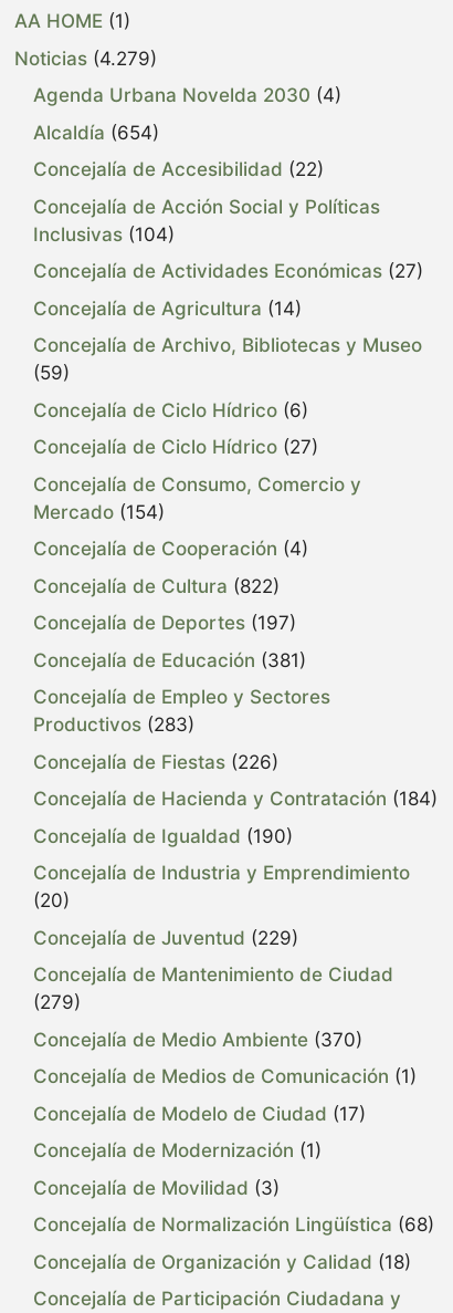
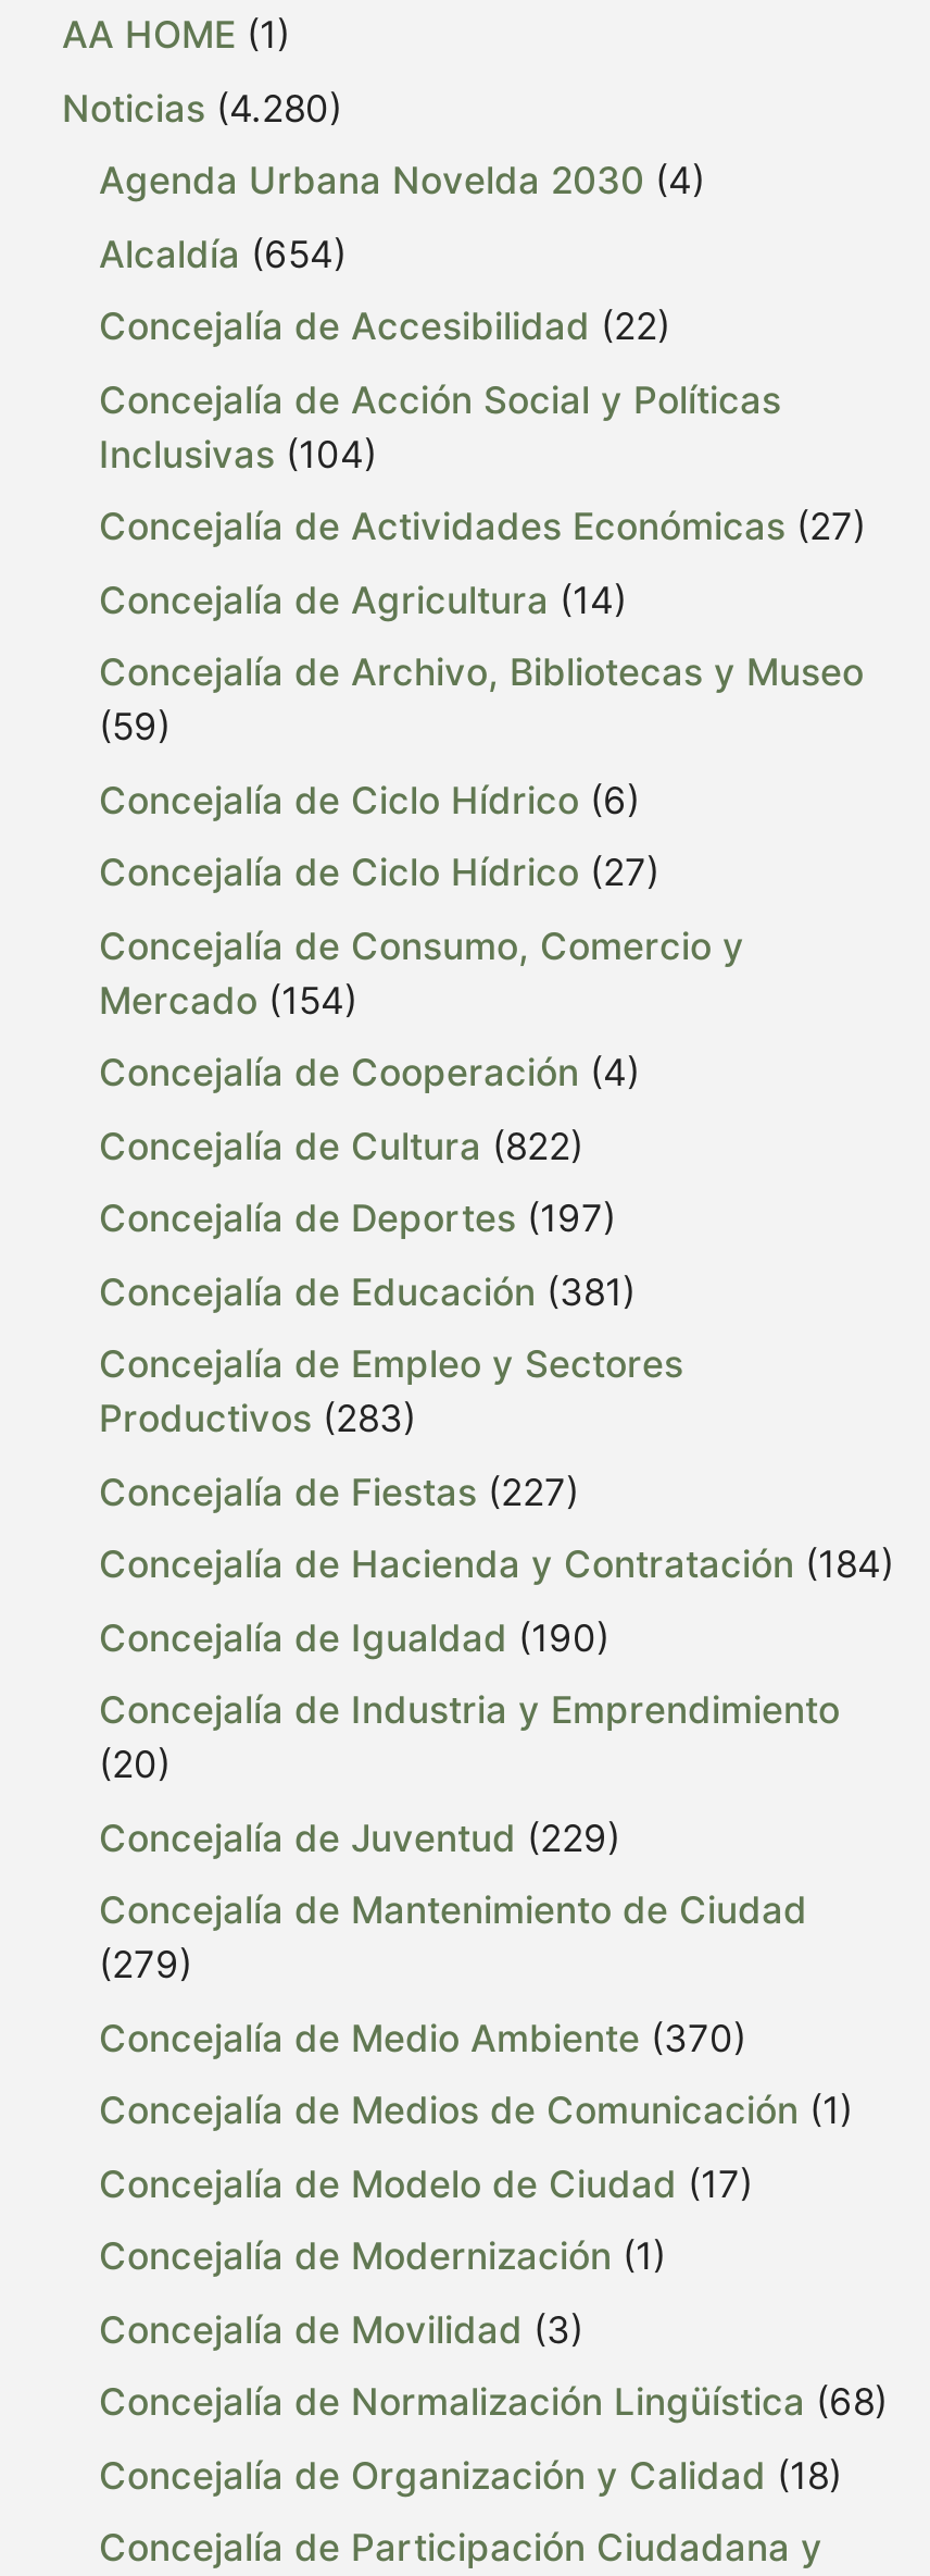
[14,47,157,69] Noticias (4.279) -> [62,86,342,130] Noticias (4.280)
[33,751,278,773] Concejalía de Fiestas (226) -> [99,1470,579,1514] Concejalía de Fiestas (227)

